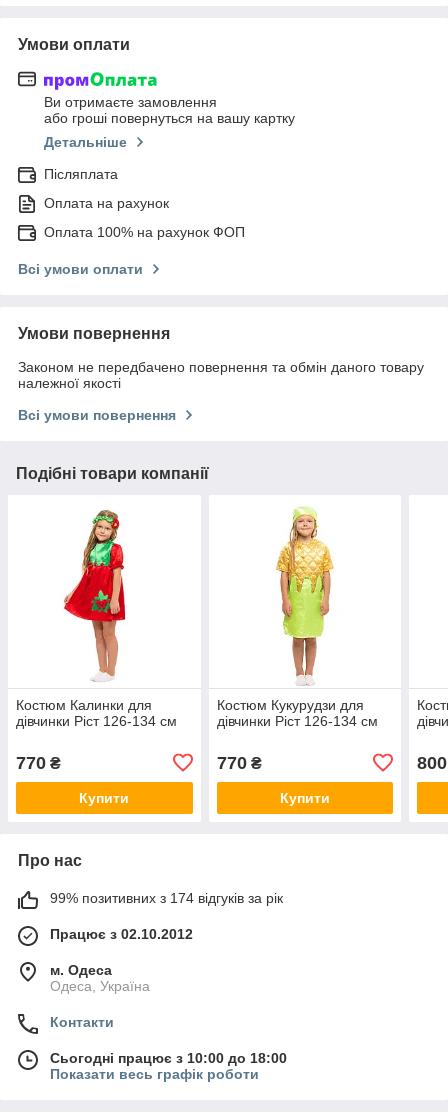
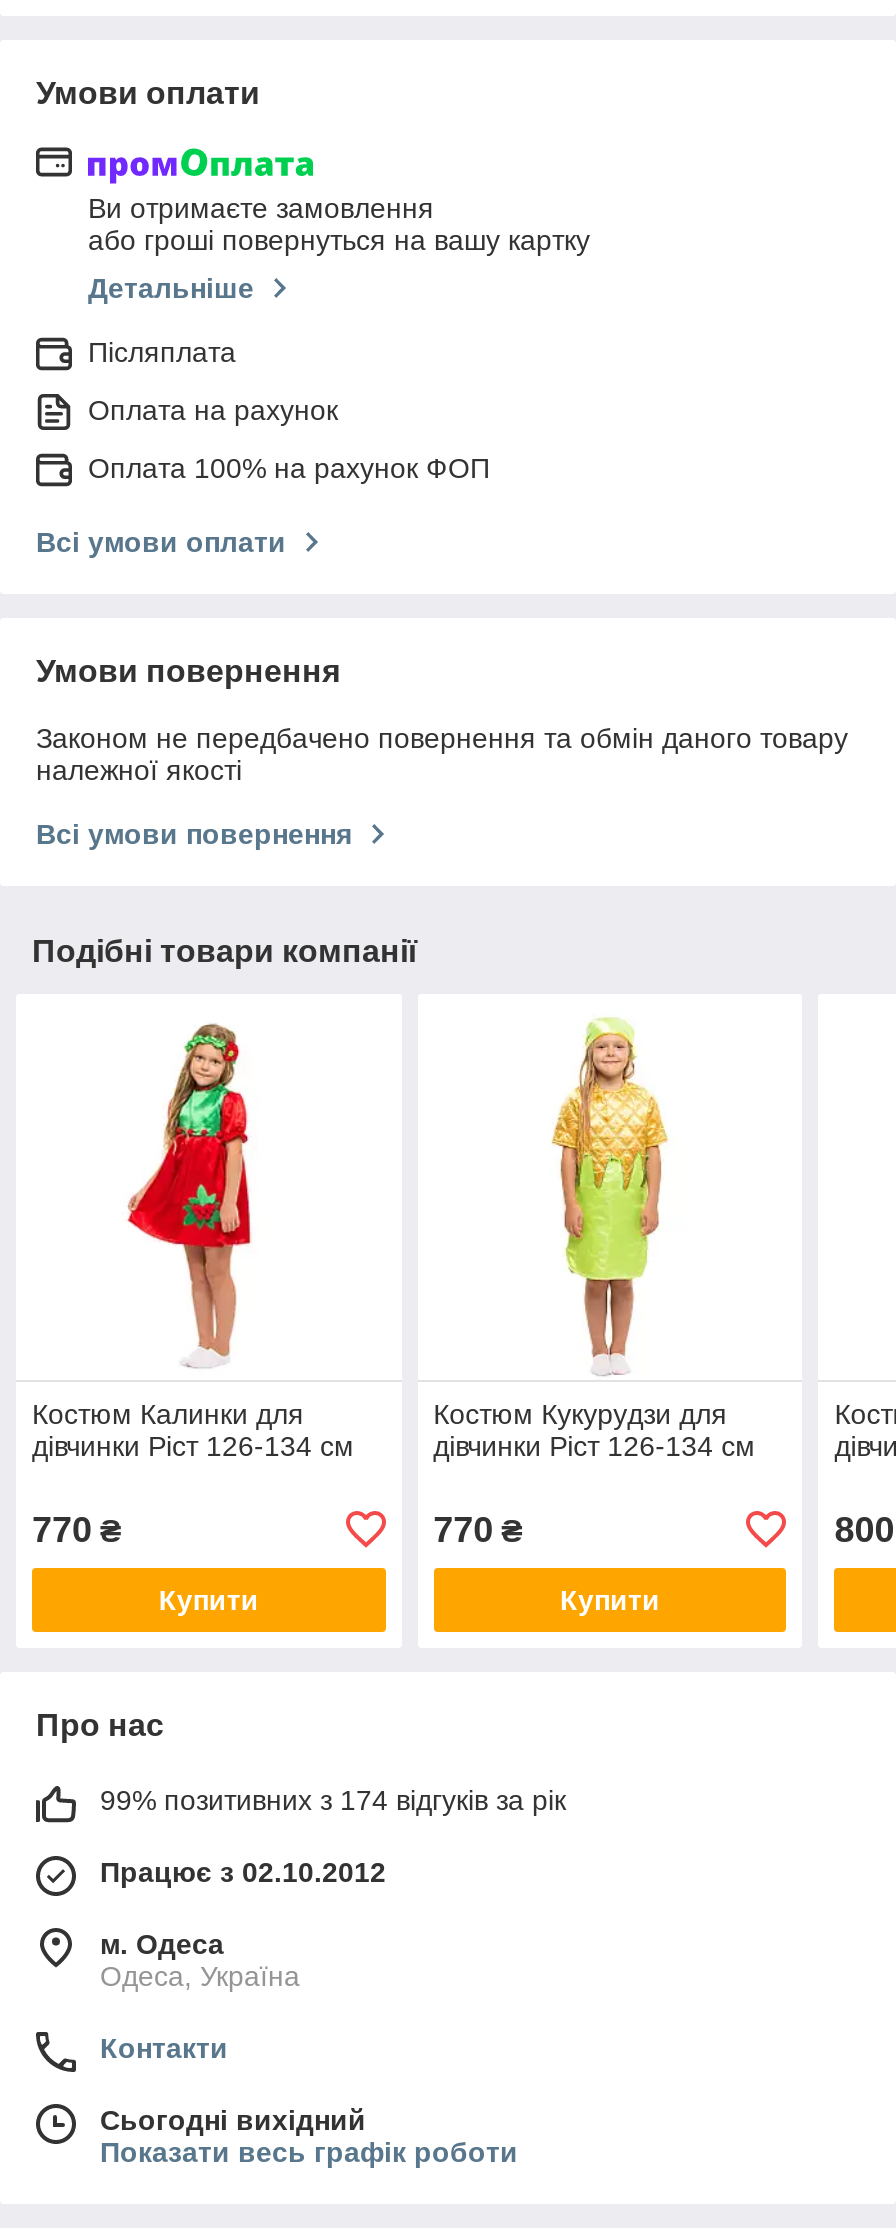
[50,1050,287,1066] Сьогодні працює з 10:00 до 18:00 -> [100,2104,366,2136] Сьогодні вихідний

